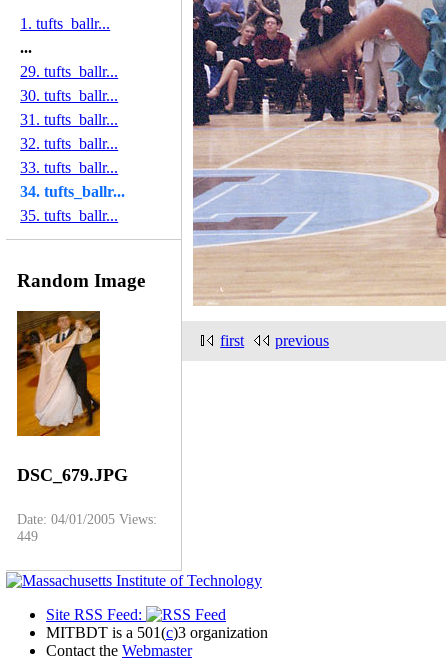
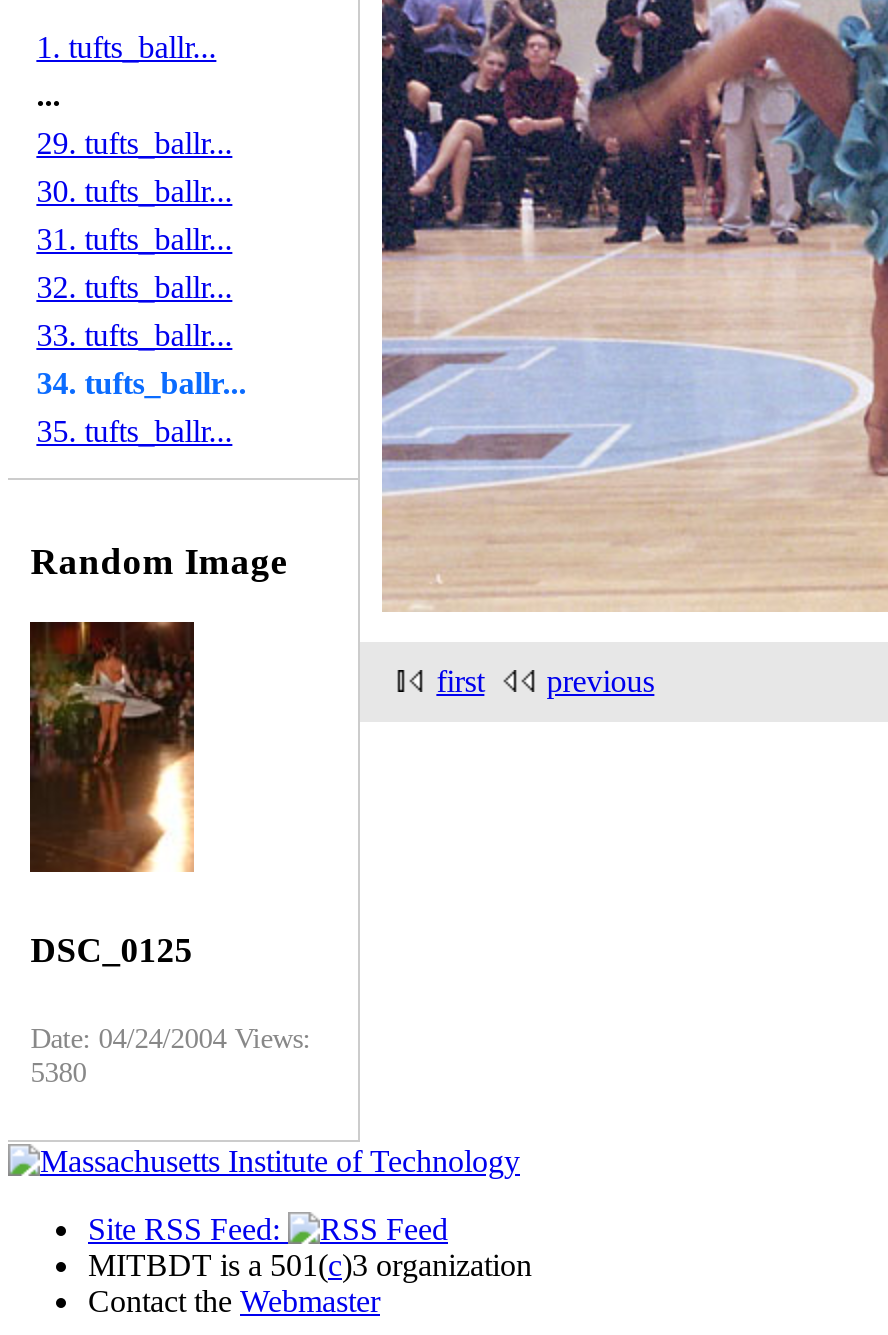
[16,311,128,485] [image] | DSC_679.JPG -> [28,622,196,971] [image] | DSC_0125
[17,511,157,544] Date: 04/01/2005 Views: | 449 -> [30,1022,310,1088] Date: 04/24/2004 Views: | 5380

